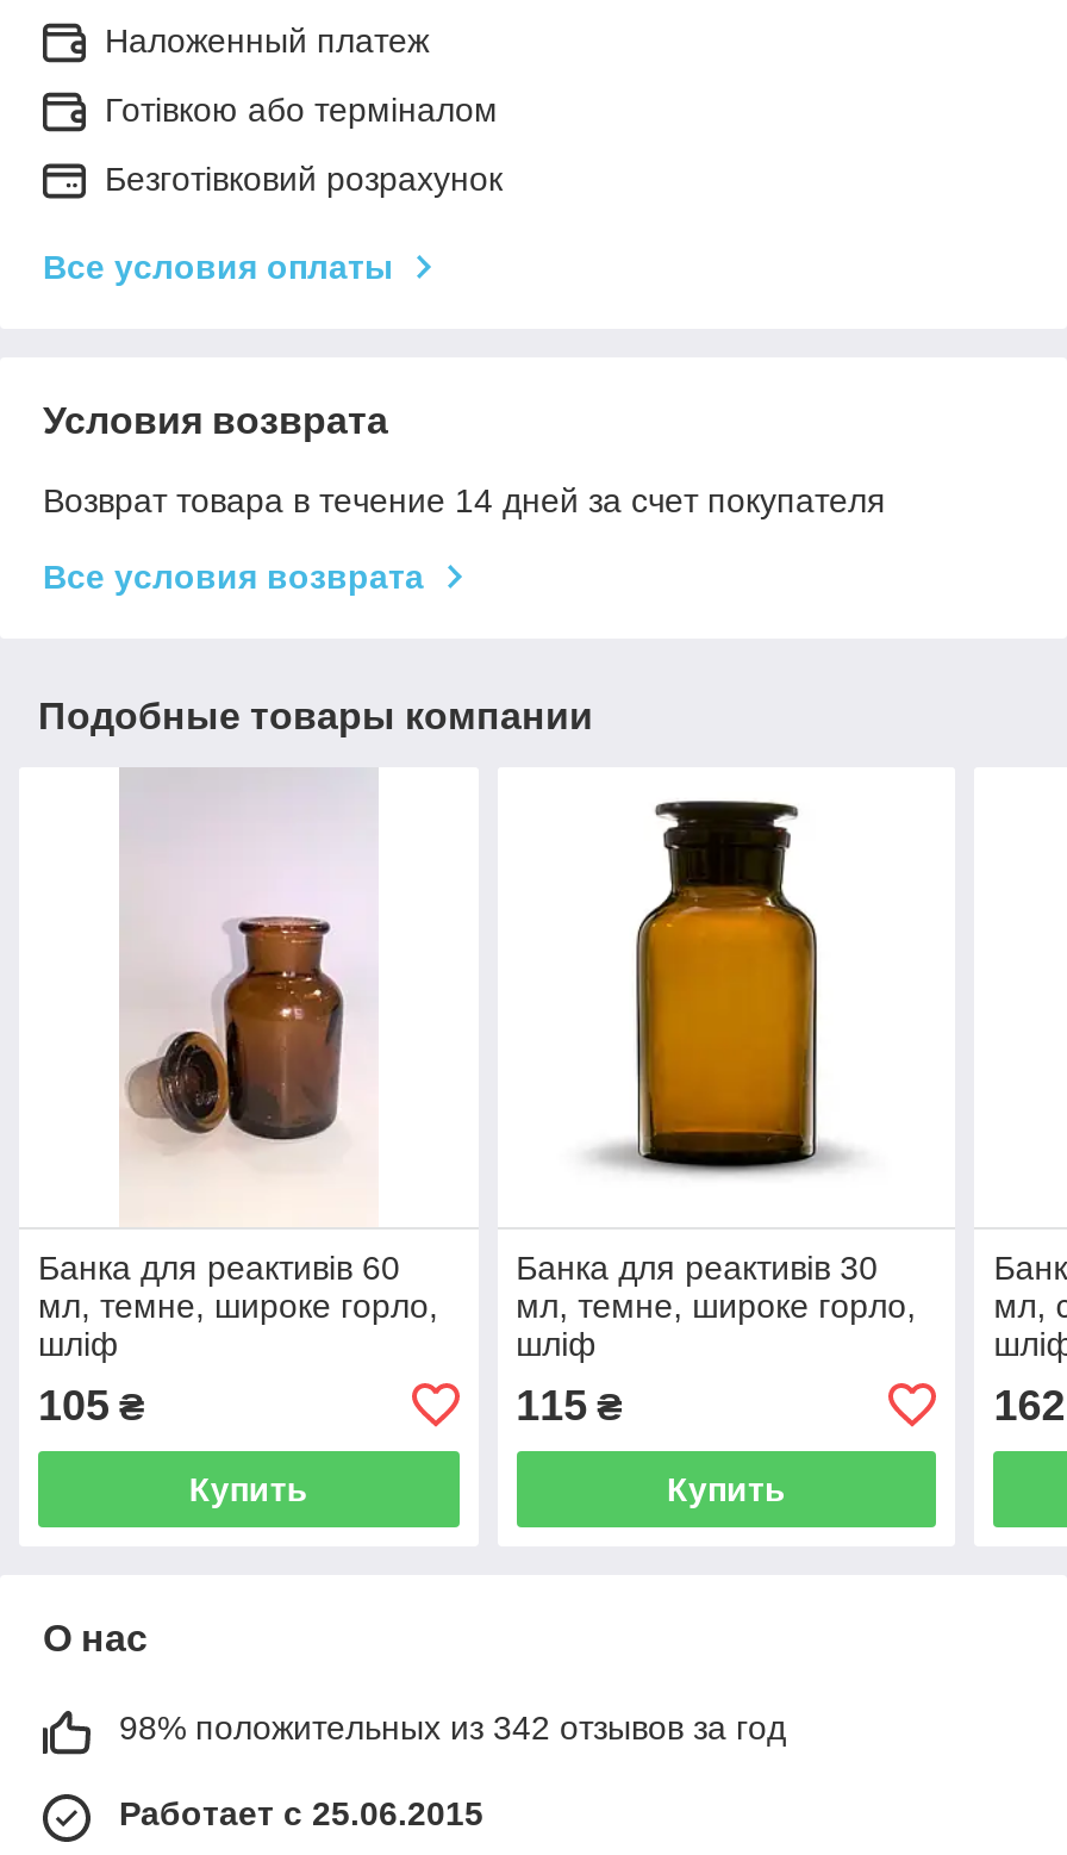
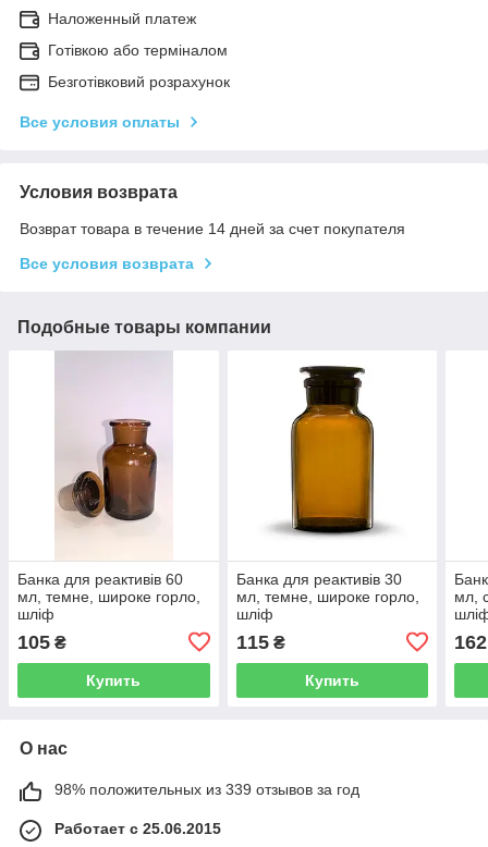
[119,1708,786,1746] 98% положительных из 342 отзывов за год -> [54,780,359,798] 98% положительных из 339 отзывов за год

